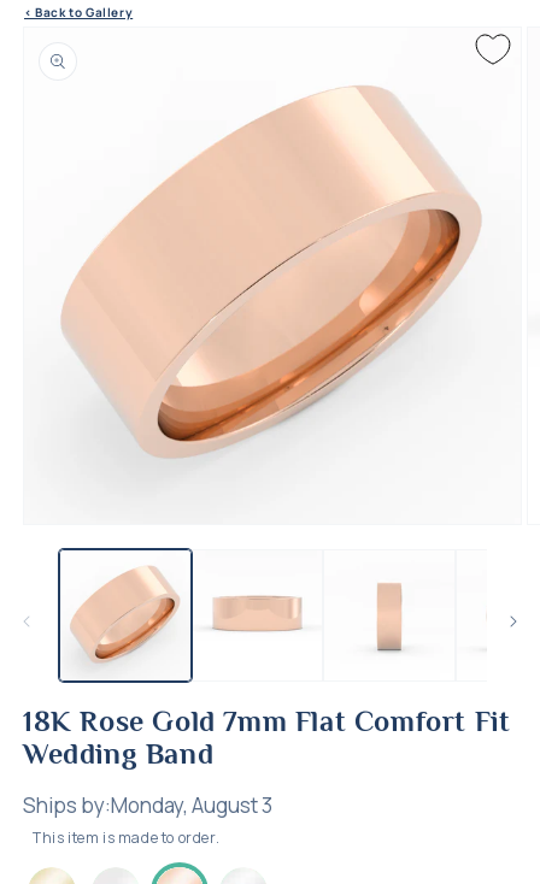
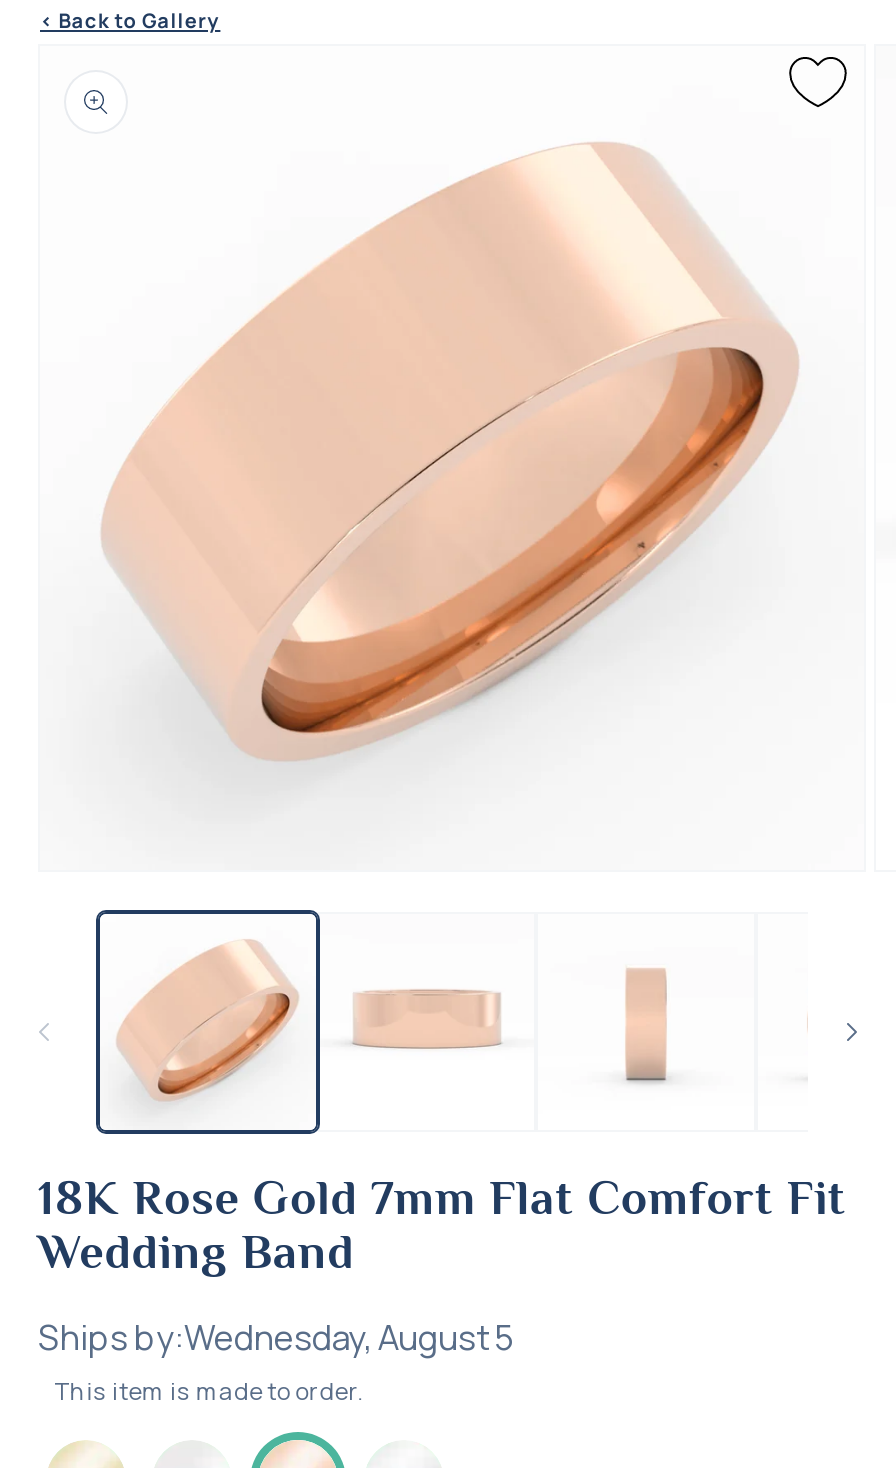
[23,791,272,818] Ships by:Monday, August 3 -> [38,1313,514,1359] Ships by:Wednesday, August 5

